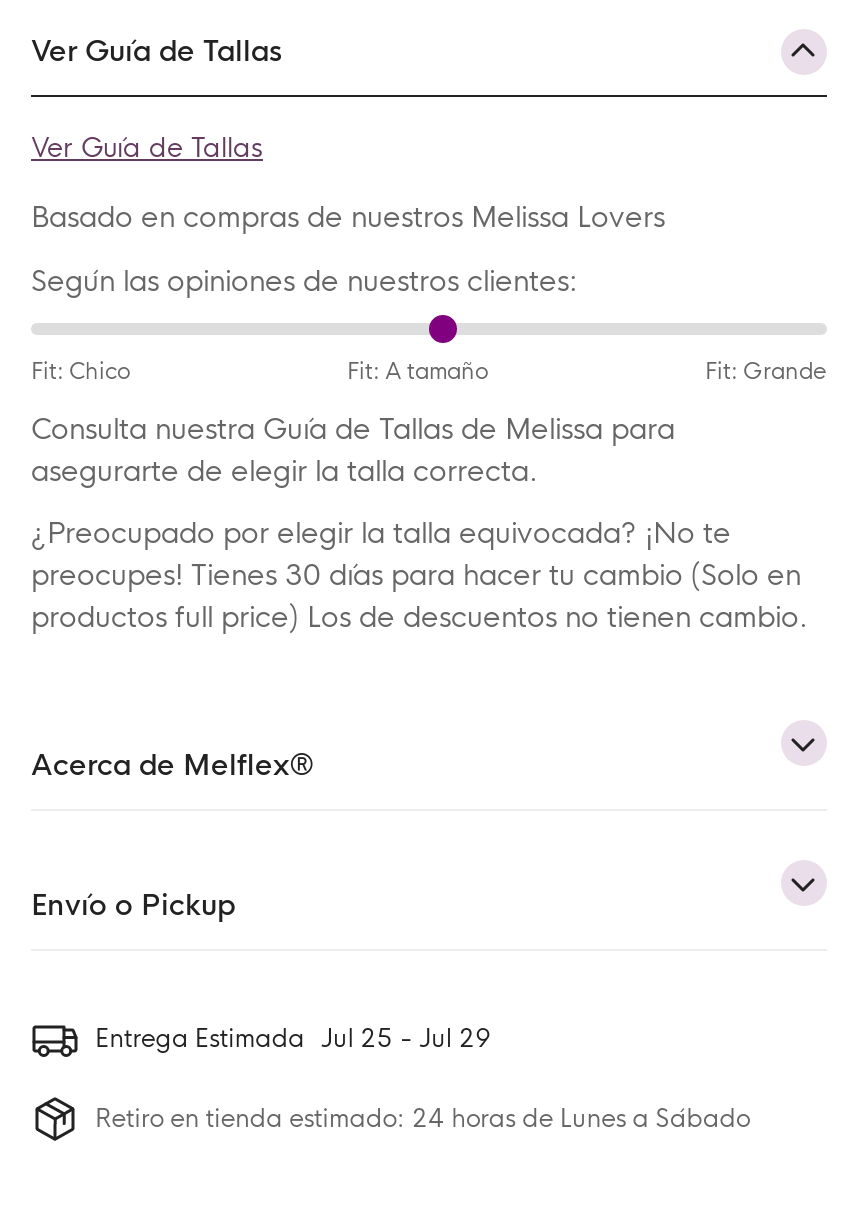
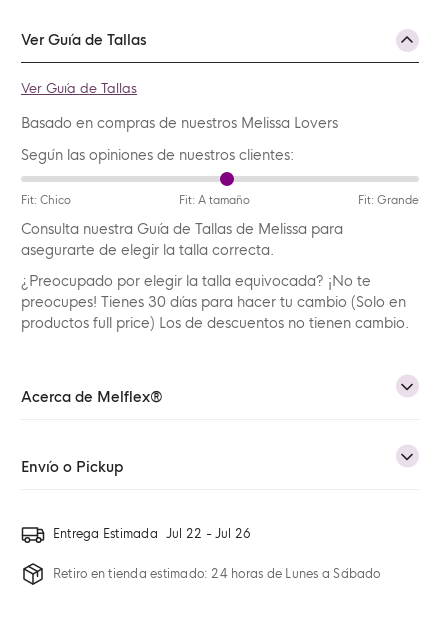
[95,1024,492,1056] Entrega Estimada Jul 25 - Jul 29 -> [53,526,251,542] Entrega Estimada Jul 22 - Jul 26

